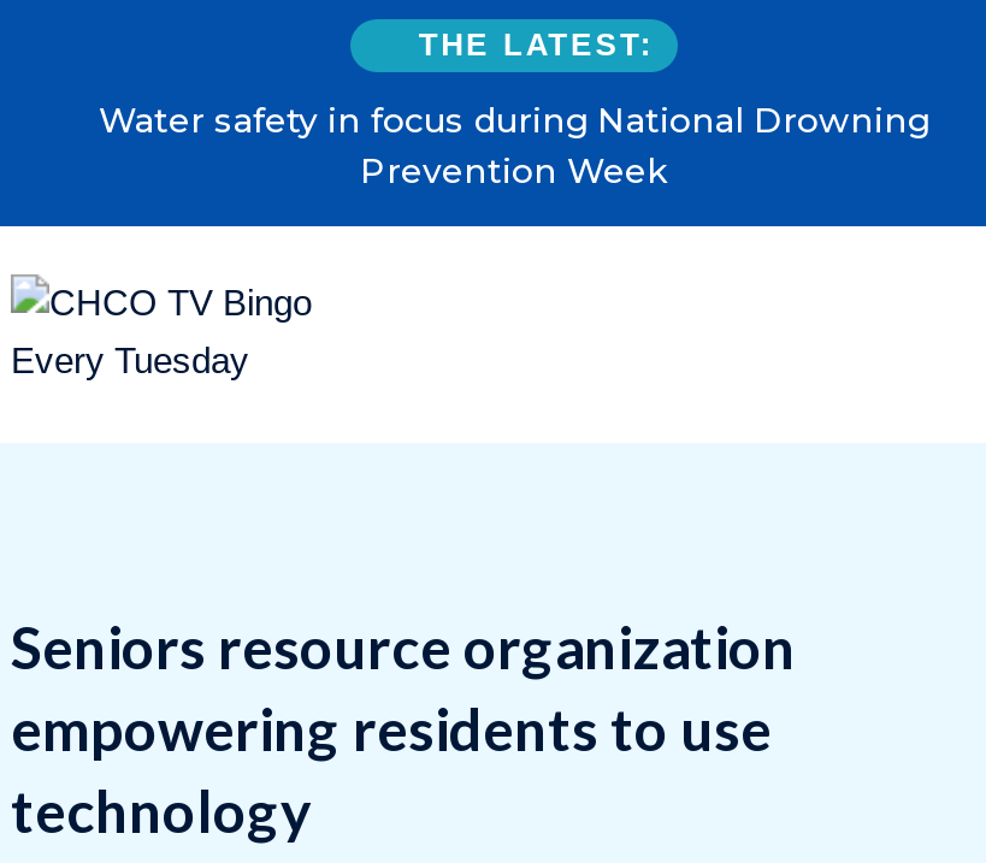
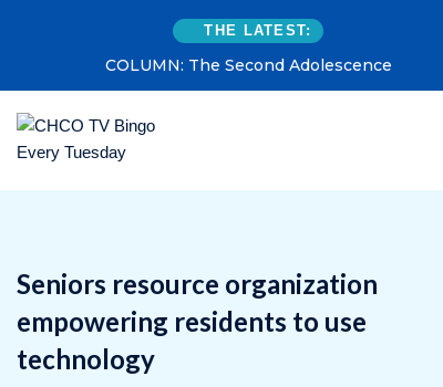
[99,99,929,193] Water safety in focus during National Drowning | Prevention Week -> [105,55,392,75] COLUMN: The Second Adolescence

